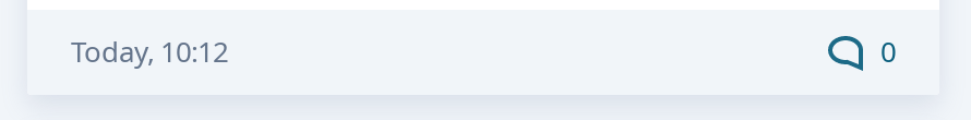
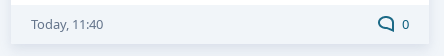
[71,33,228,72] Today, 10:12 -> [31,15,103,33] Today, 11:40

